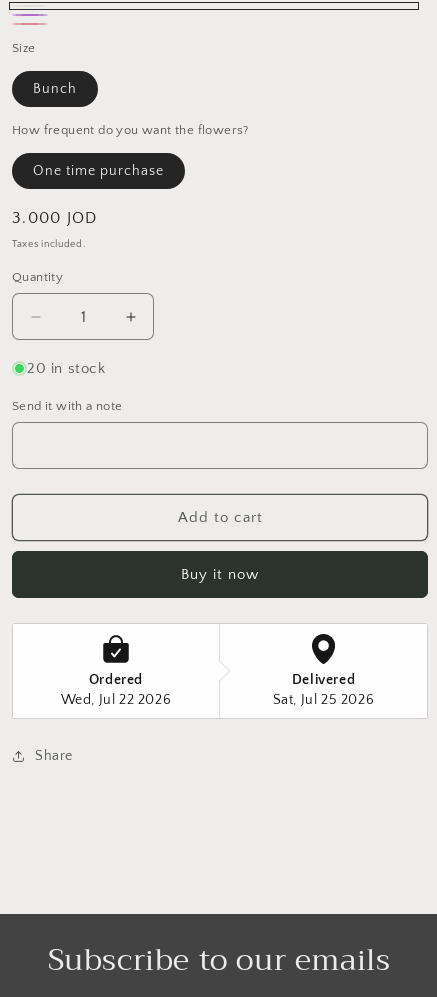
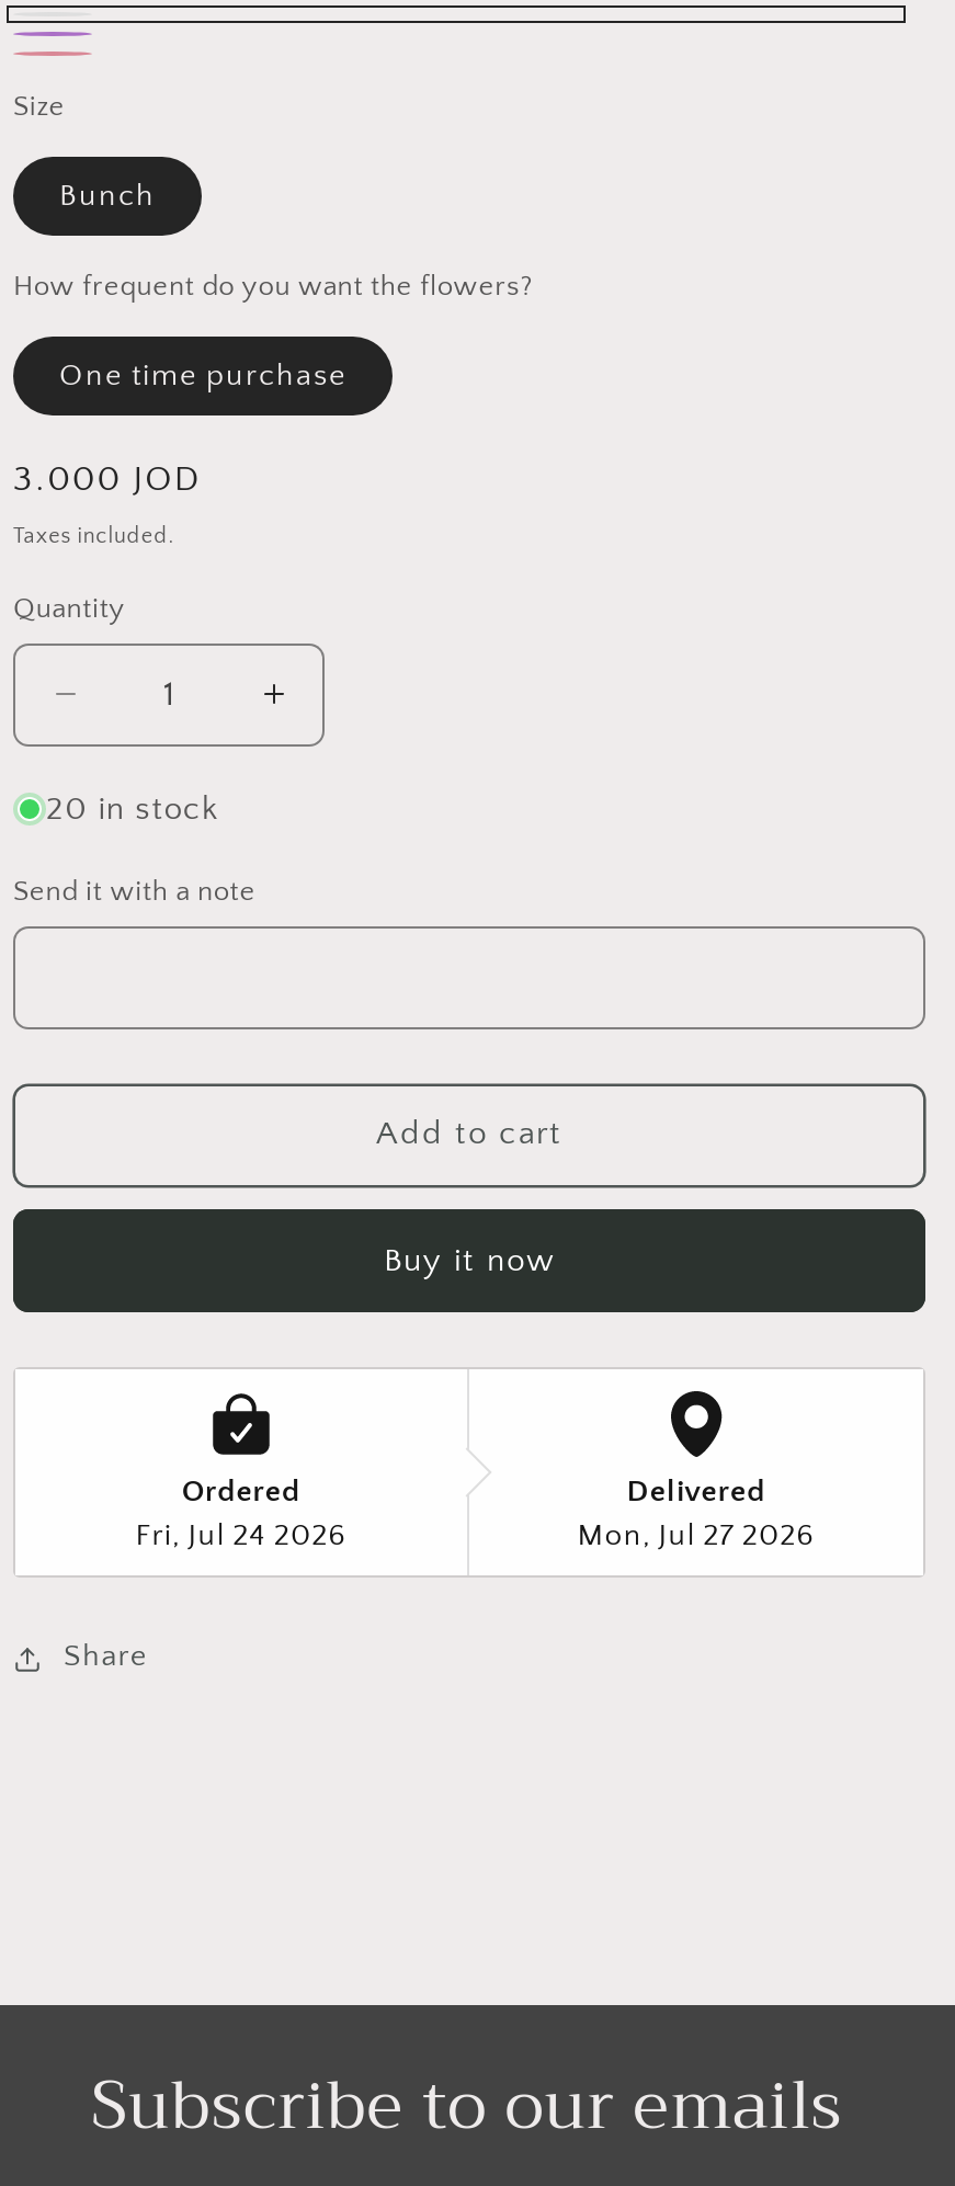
[61,692,171,708] Wed, Jul 22 2026 -> [135,1517,347,1552] Fri, Jul 24 2026
[273,692,374,708] Sat, Jul 25 2026 -> [577,1517,815,1552] Mon, Jul 27 2026

